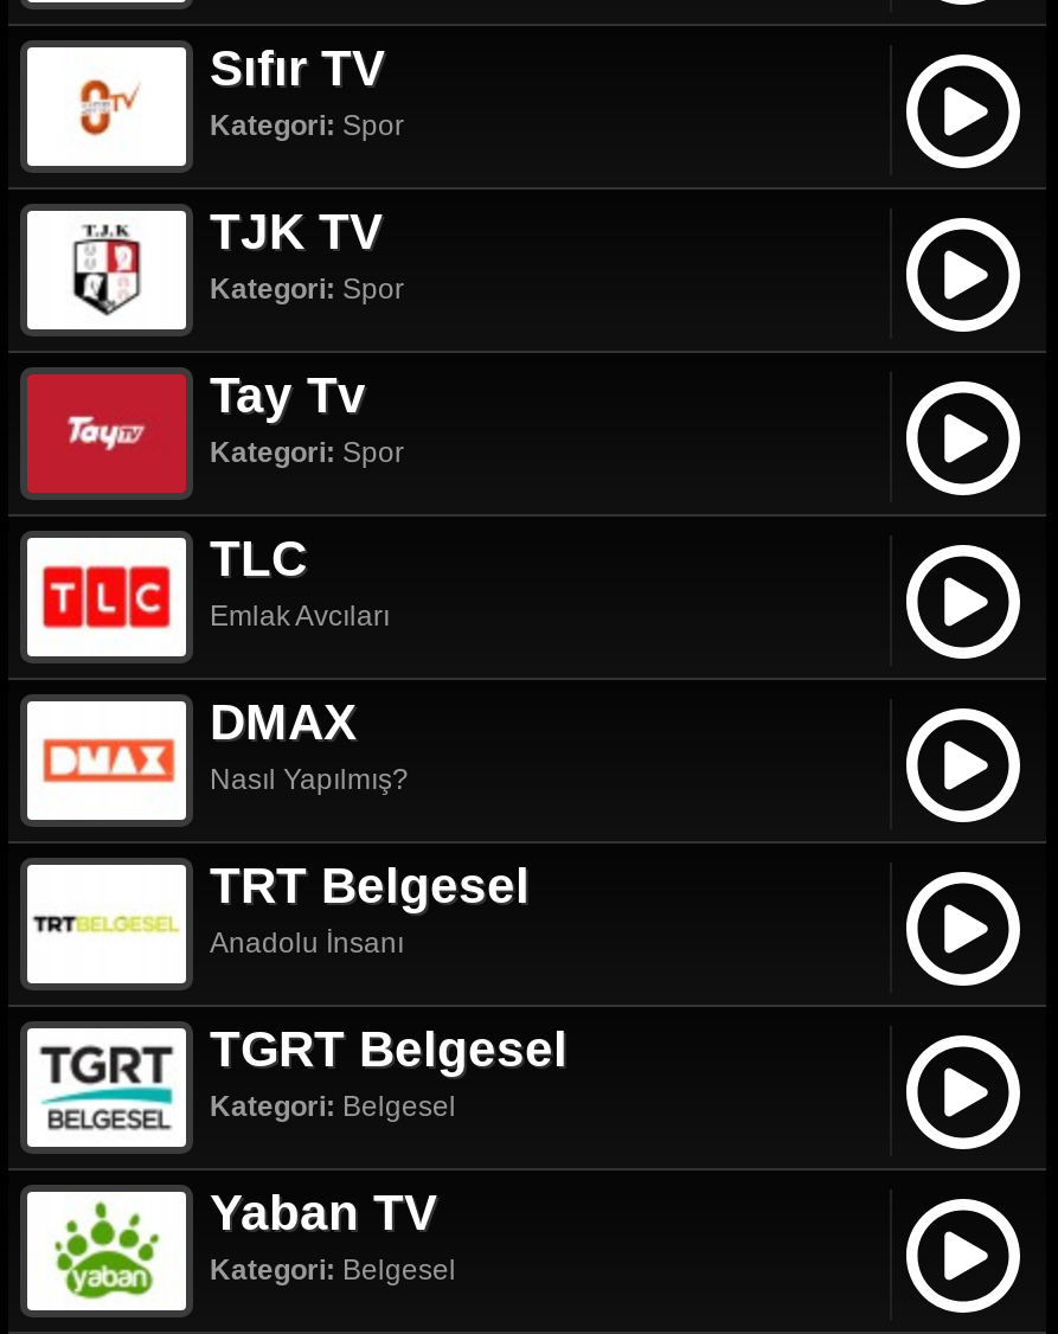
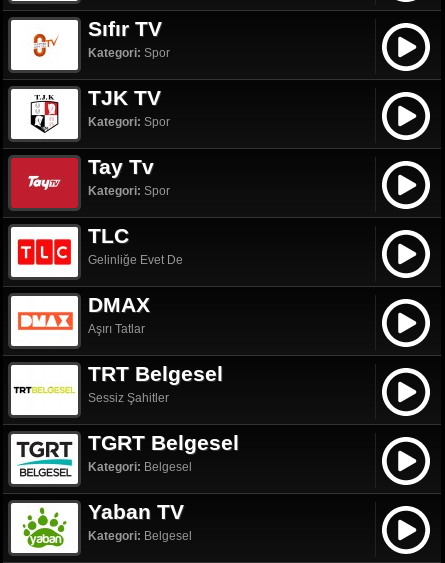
[210,599,390,632] Emlak Avcıları -> [88,253,183,267] Gelinliğe Evet De
[210,763,409,796] Nasıl Yapılmış? -> [88,322,145,336] Aşırı Tatlar
[210,926,404,959] Anadolu İnsanı -> [88,391,169,405] Sessiz Şahitler

